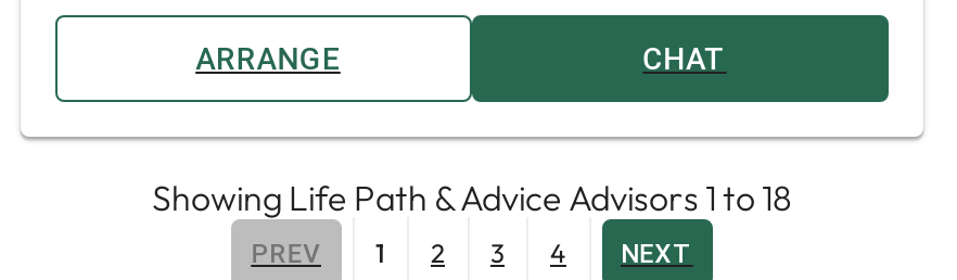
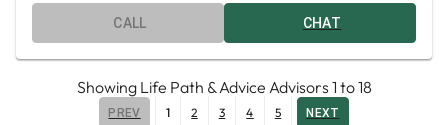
[196,41,340,76] ARRANGE -> [113,15,147,31] CALL
none -> [275,105,281,120] 5

